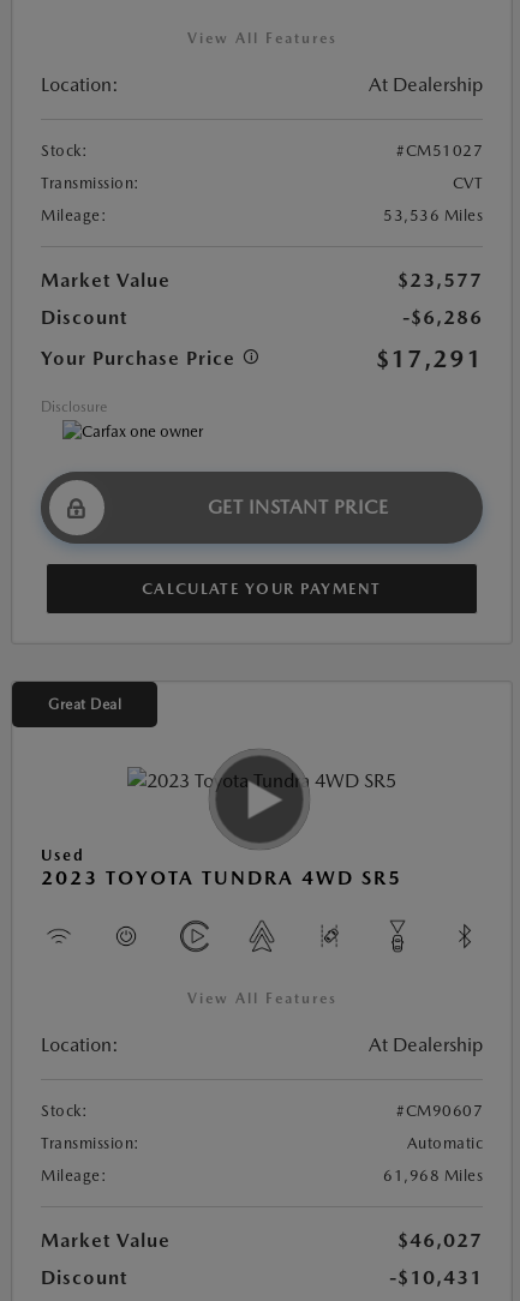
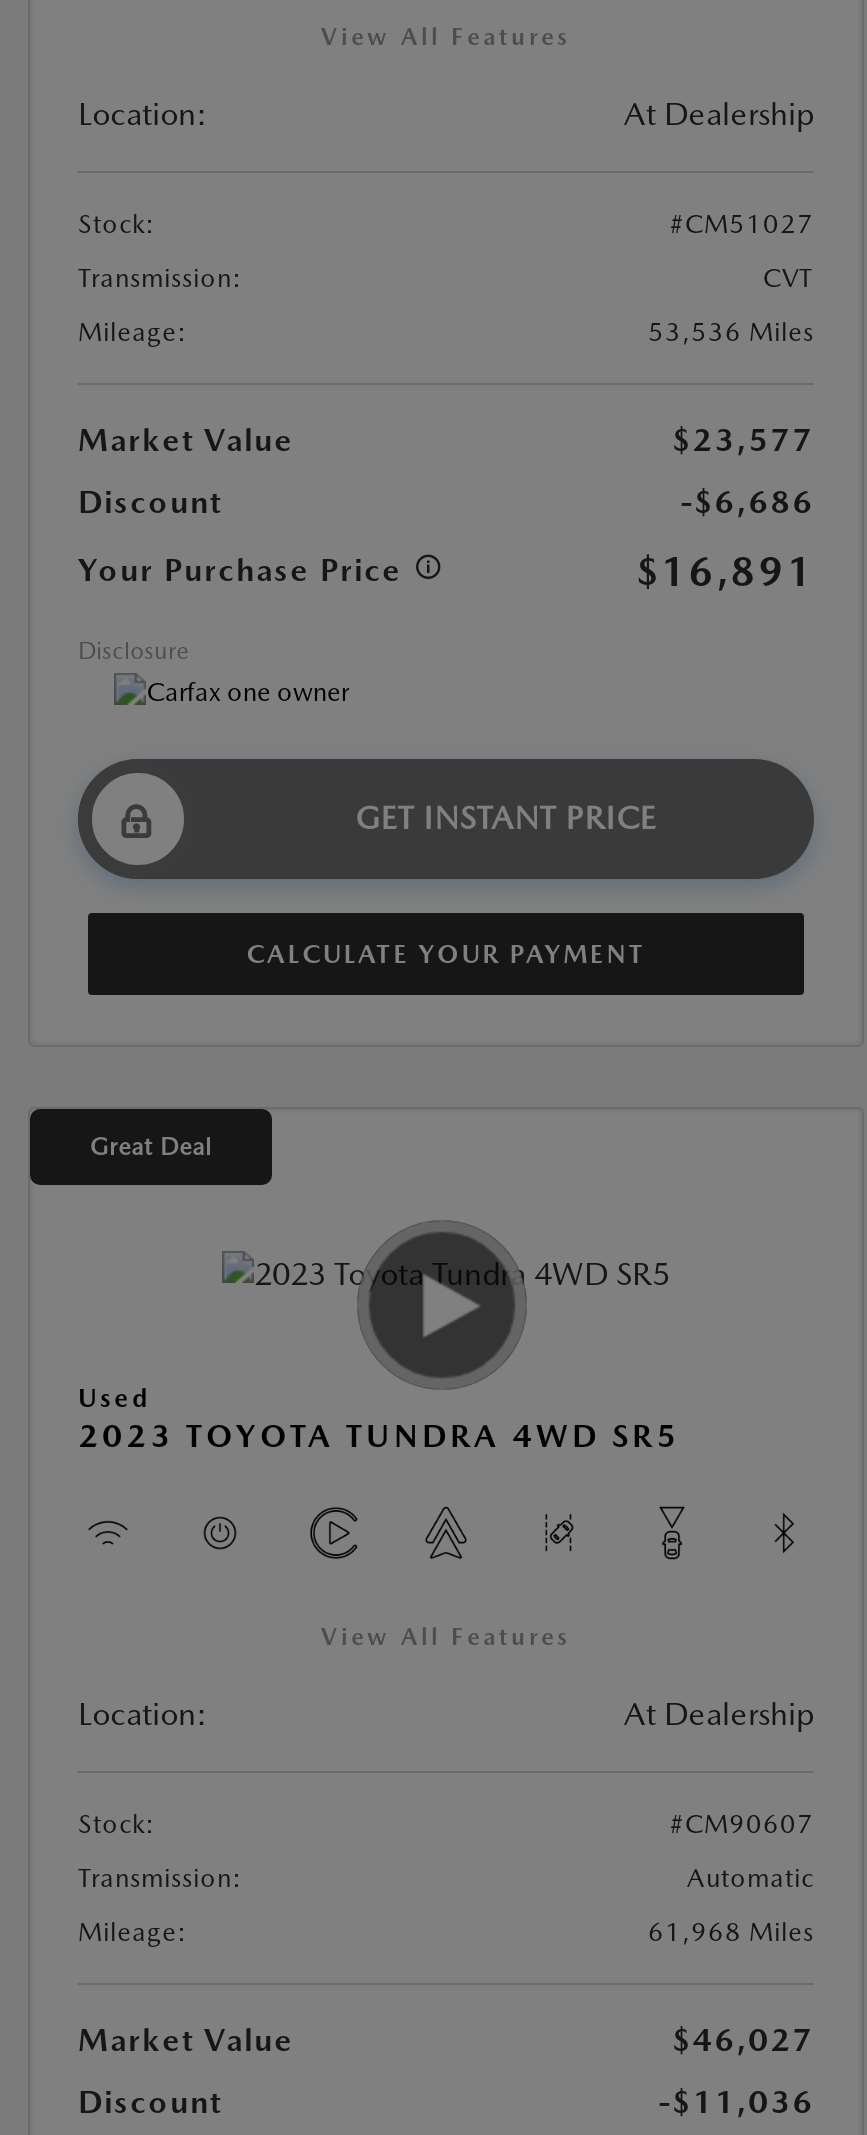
[402,307,483,329] -$6,286 -> [680,484,814,522] -$6,686
[376,345,483,374] $17,291 -> [636,548,814,596] $16,891
[389,1266,483,1289] -$10,431 -> [658,2083,814,2121] -$11,036

